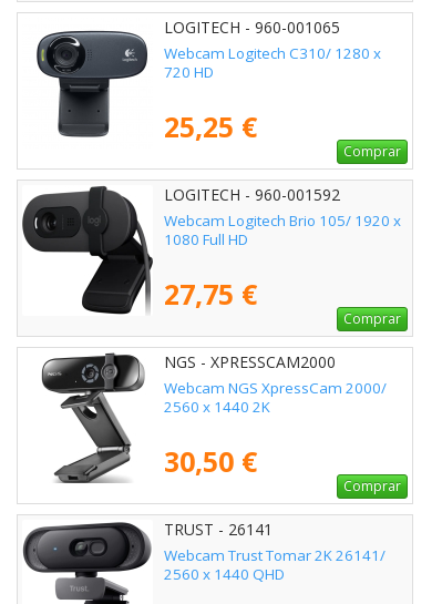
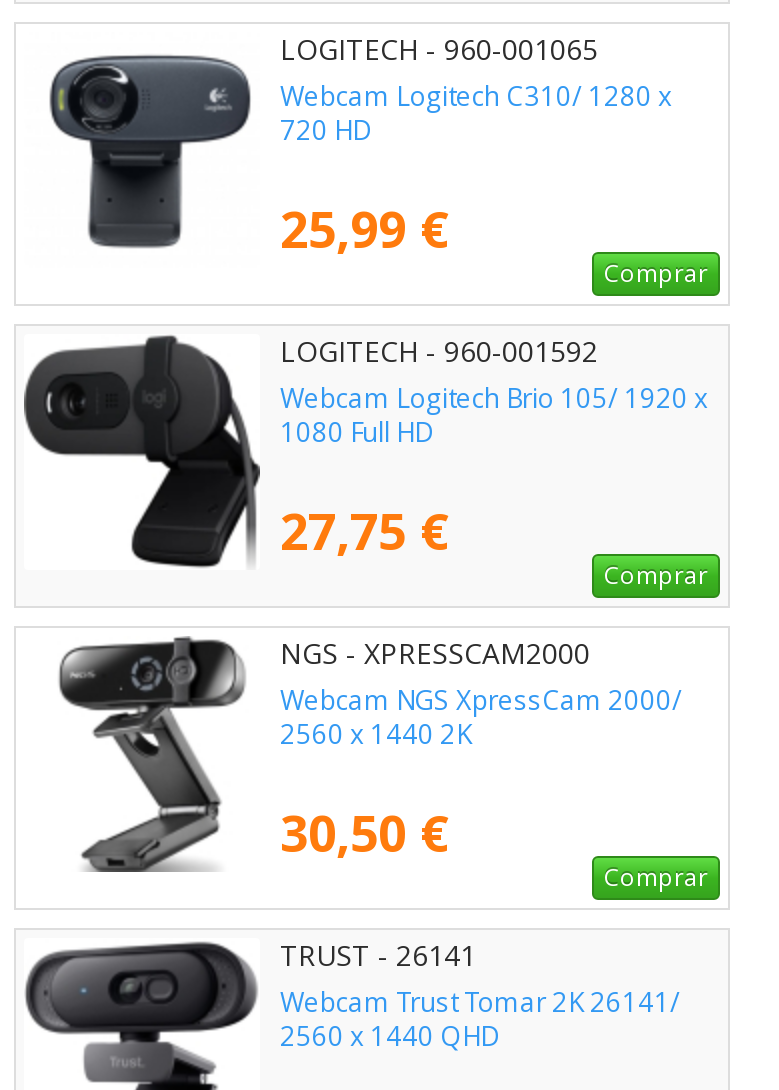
[164,108,257,146] 25,25 € -> [280,195,448,263] 25,99 €

